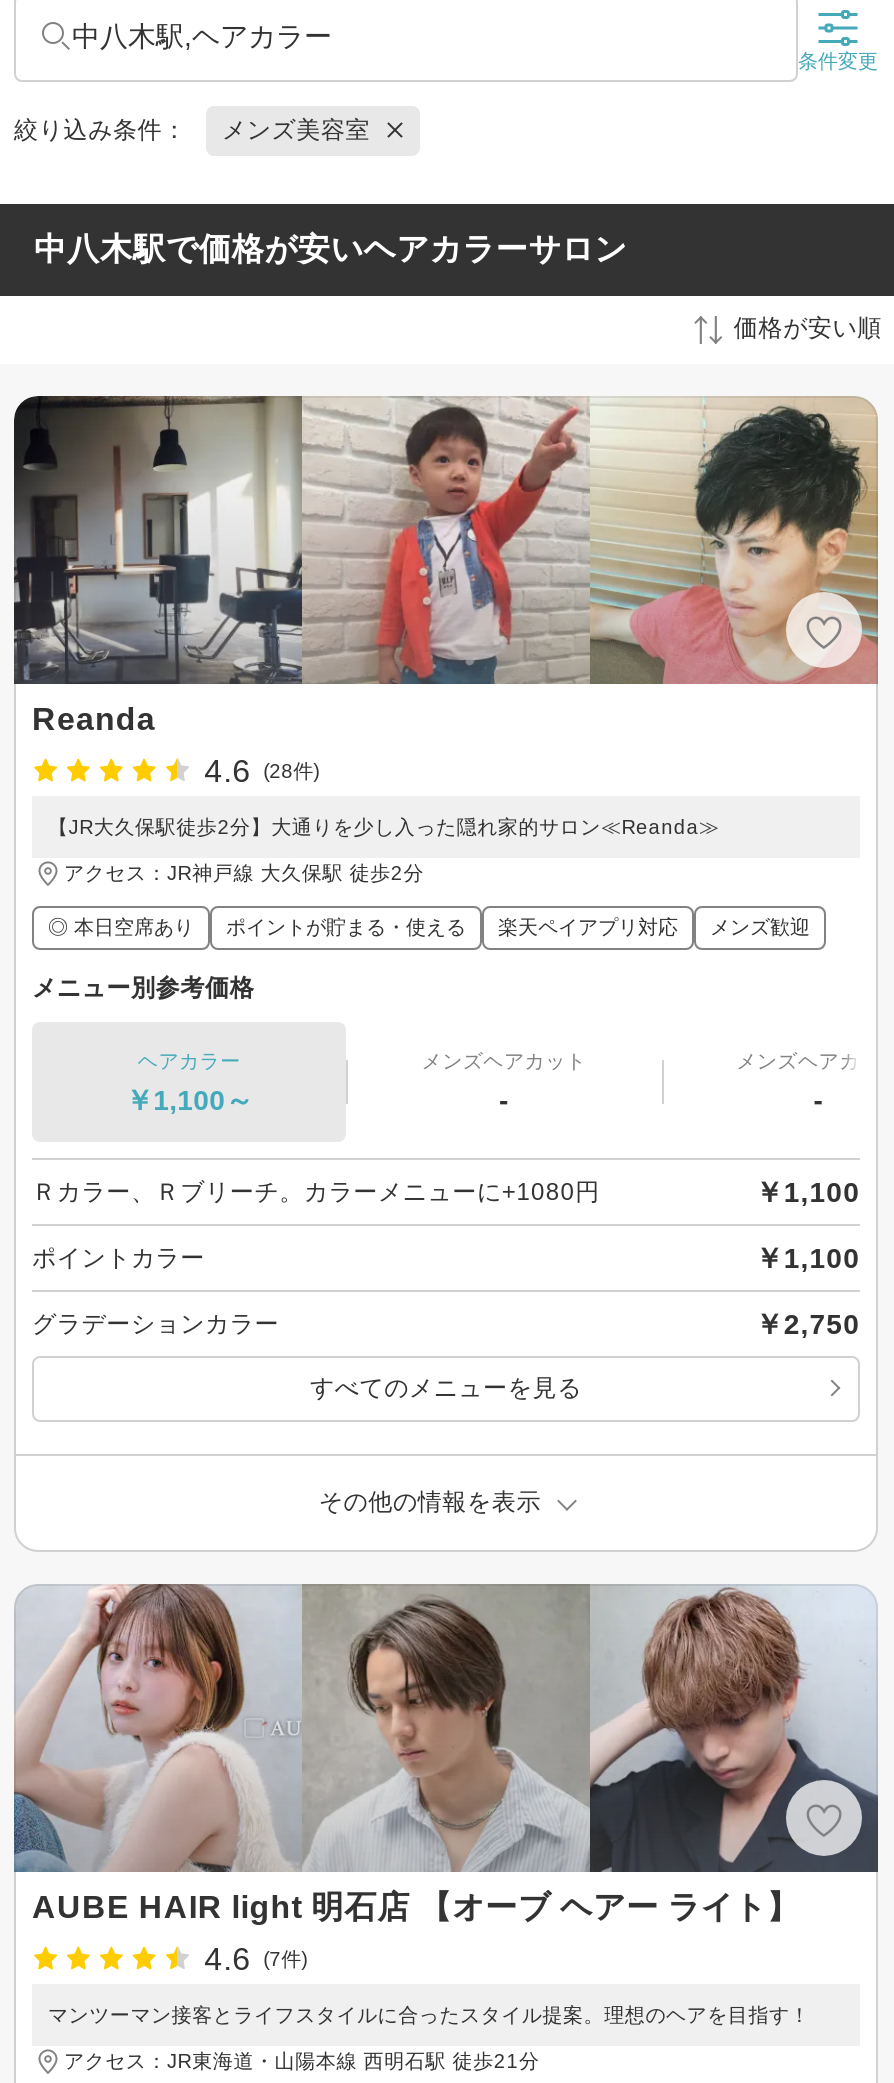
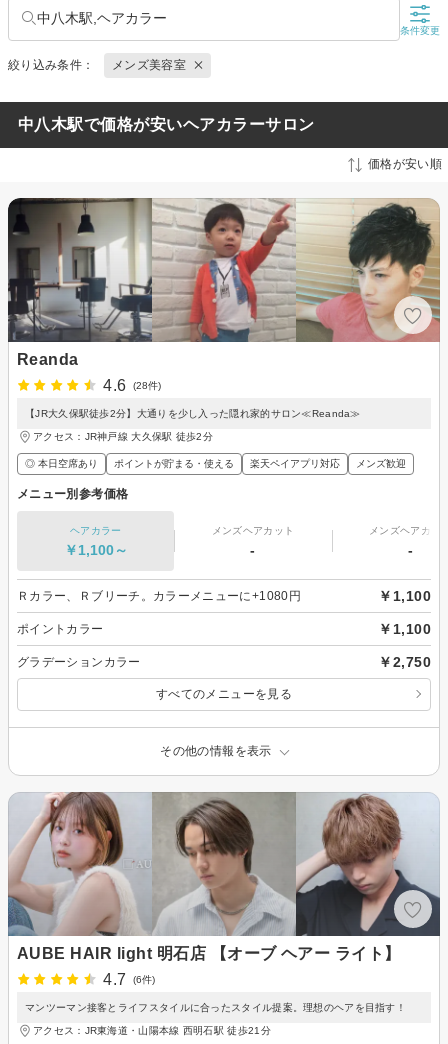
[204,1942,307,1976] 4.6 (7件) -> [103,971,155,988] 4.7 (6件)

